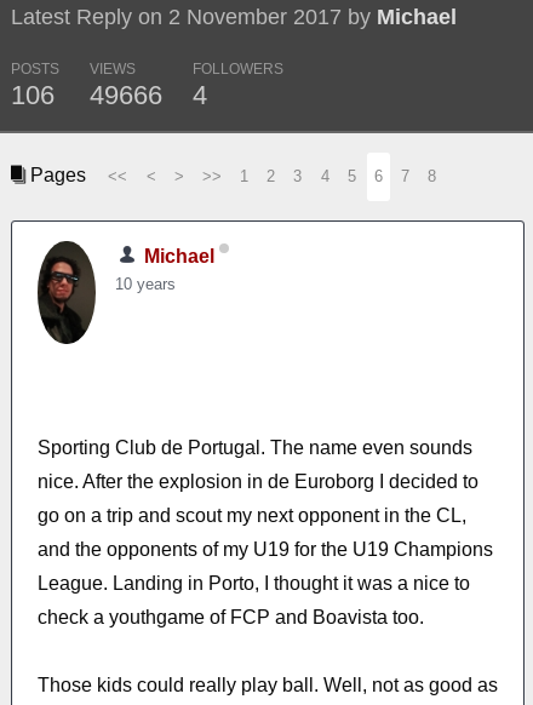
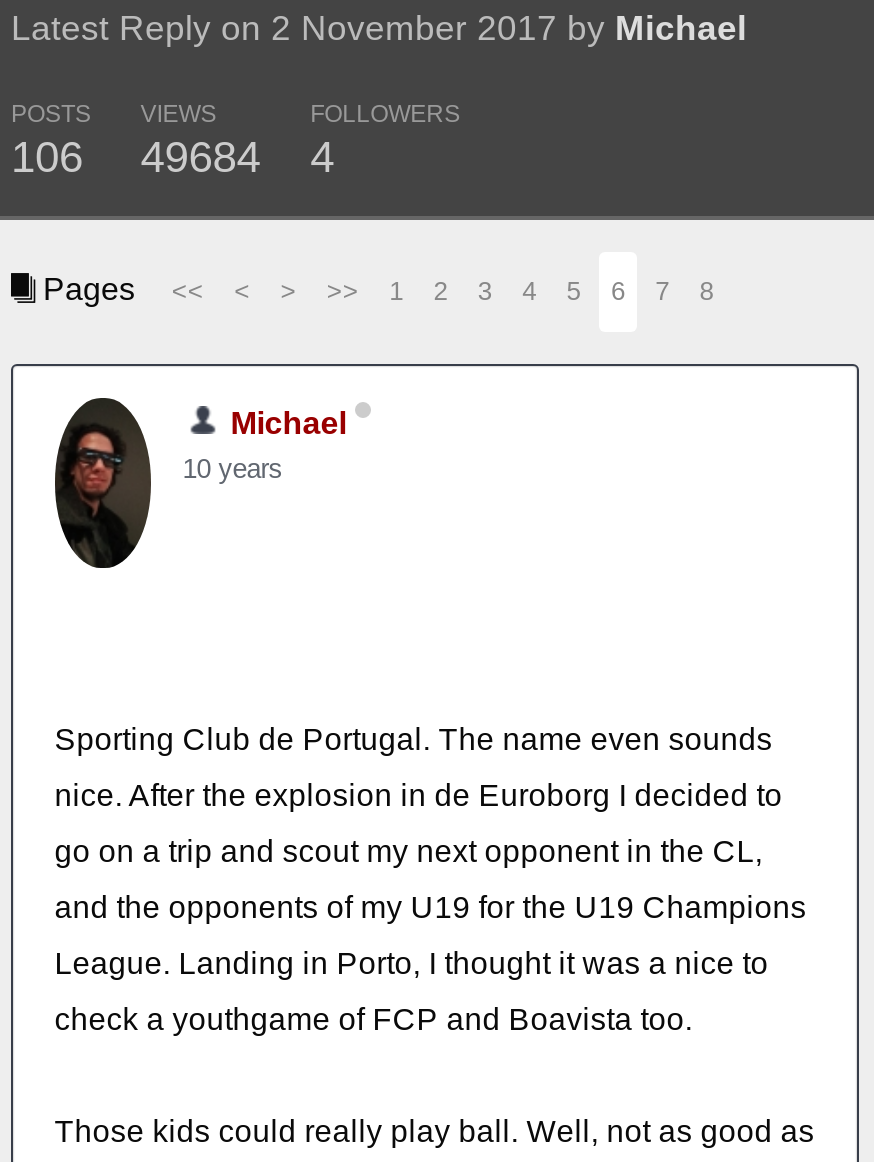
[11,80,207,110] 106 49666 4 -> [11,132,334,182] 106 49684 4

